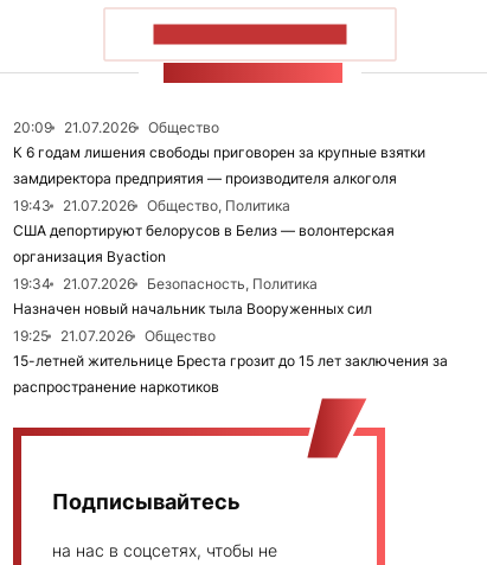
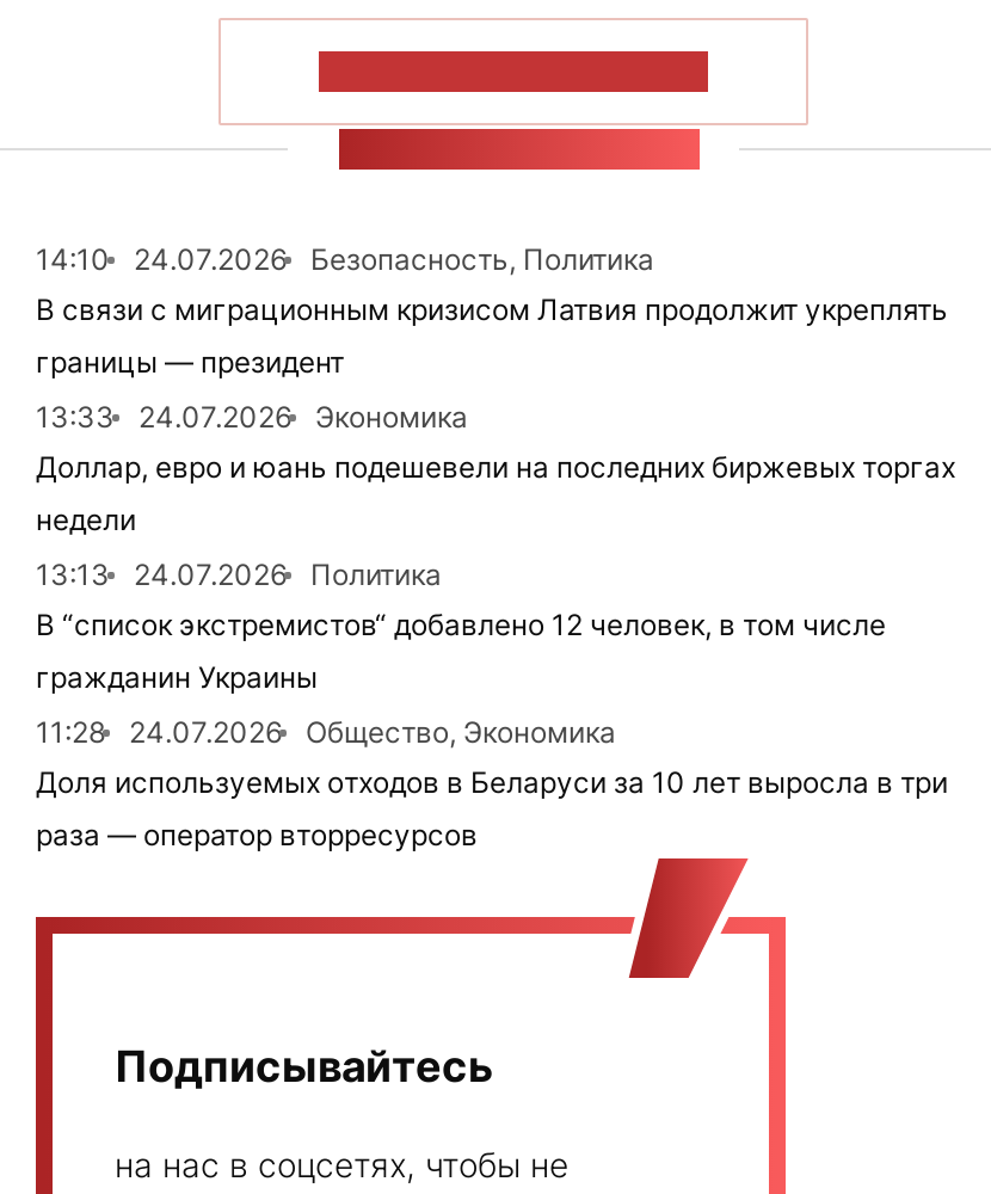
[13,118,425,293] 20:09 | 21.07.2026 | Общество | К 6 годам лишения свободы приговорен за крупные взятки | замдиректора предприятия — производителя алкоголя | 19:43 | 21.07.2026 | Общество, Политика | США депортируют белорусов в Белиз — волонтерская | организация Вyaction | 19:34 | 21.07.2026 -> [36,241,287,277] 14:10 | 24.07.2026
moved [147,275,318,293] -> [310,241,654,277]: Безопасность, Политика
[13,300,448,396] Назначен новый начальник тыла Вооруженных сил | 19:25 | 21.07.2026 | Общество | 15-летней жительнице Бреста грозит до 15 лет заключения за | распространение наркотиков -> [36,291,955,853] В связи с миграционным кризисом Латвия продолжит укреплять | границы — президент | 13:33 | 24.07.2026 | Экономика | Доллар, евро и юань подешевели на последних биржевых торгах | недели | 13:13 | 24.07.2026 | Политика | В “список экстремистов“ добавлено 12 человек, в том числе | гражданин Украины | 11:28 | 24.07.2026 | Общество, Экономика | Доля используемых отходов в Беларуси за 10 лет выросла в три | раза — оператор вторресурсов

